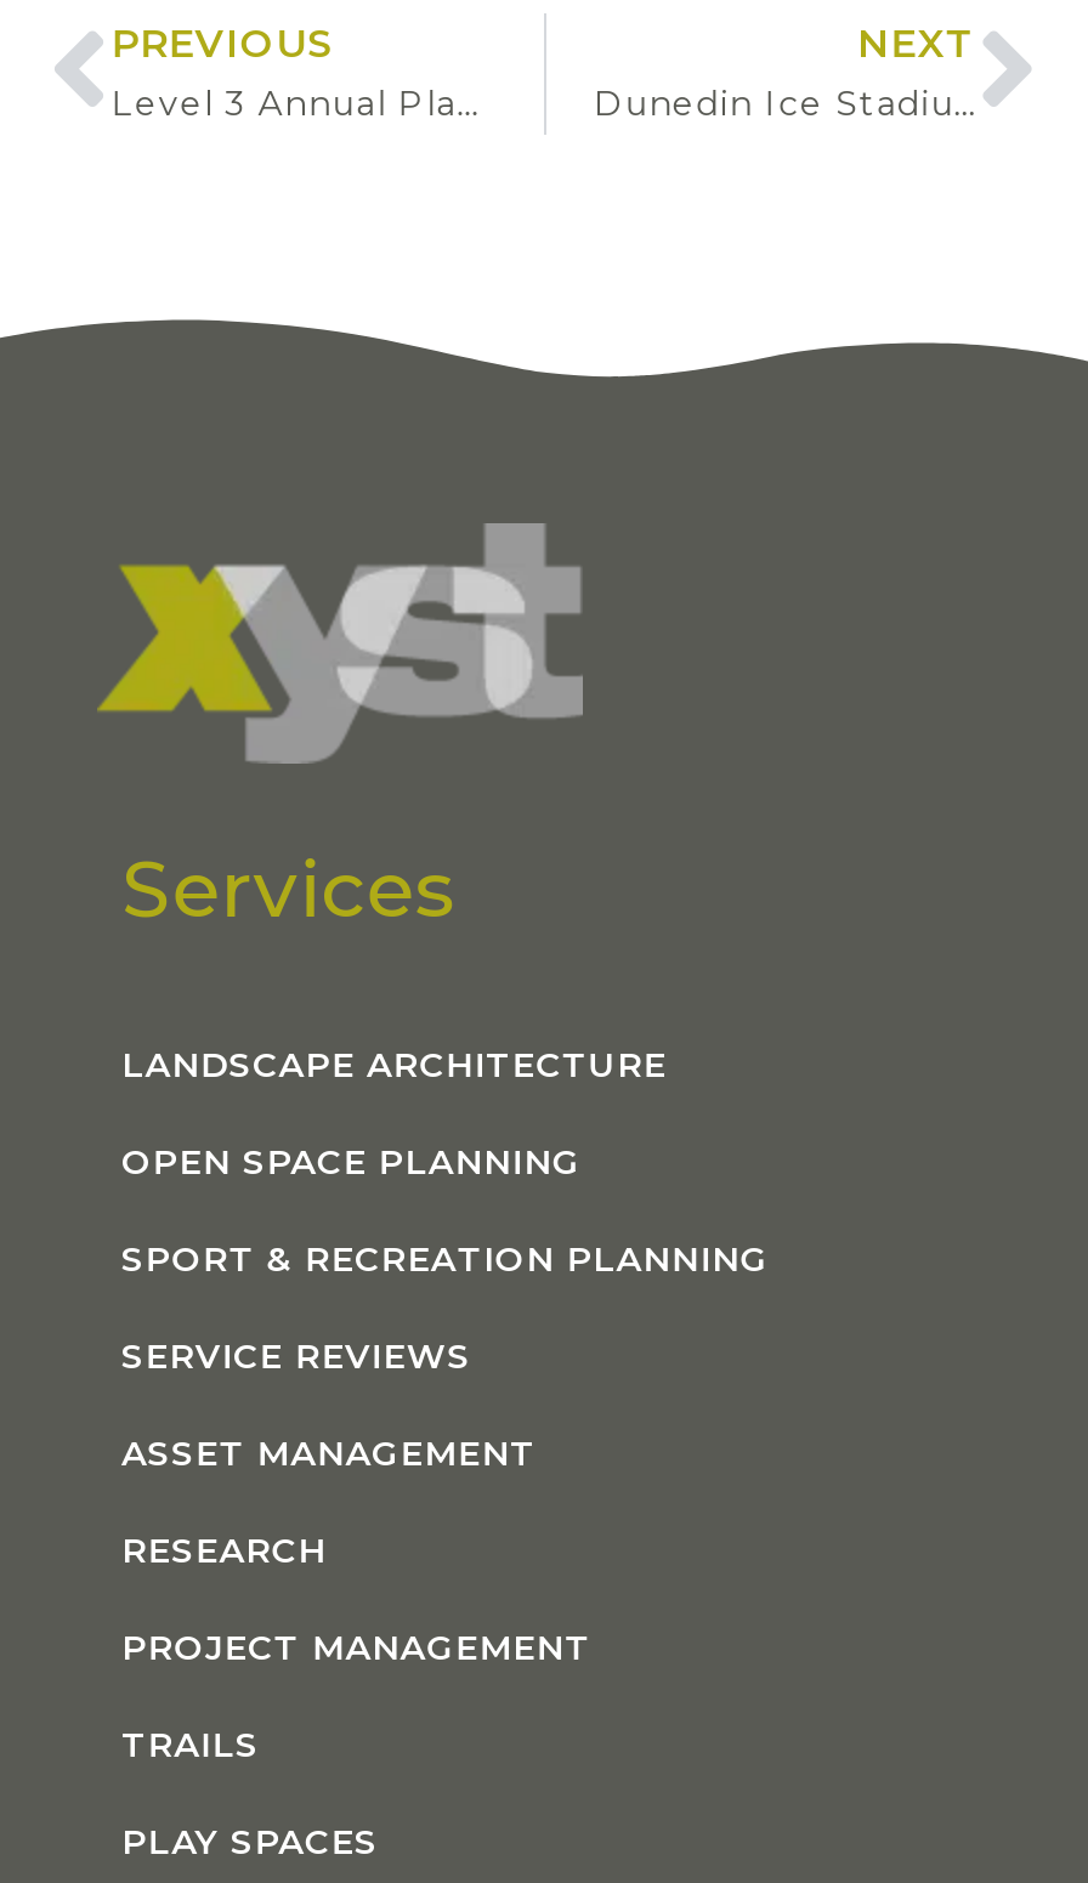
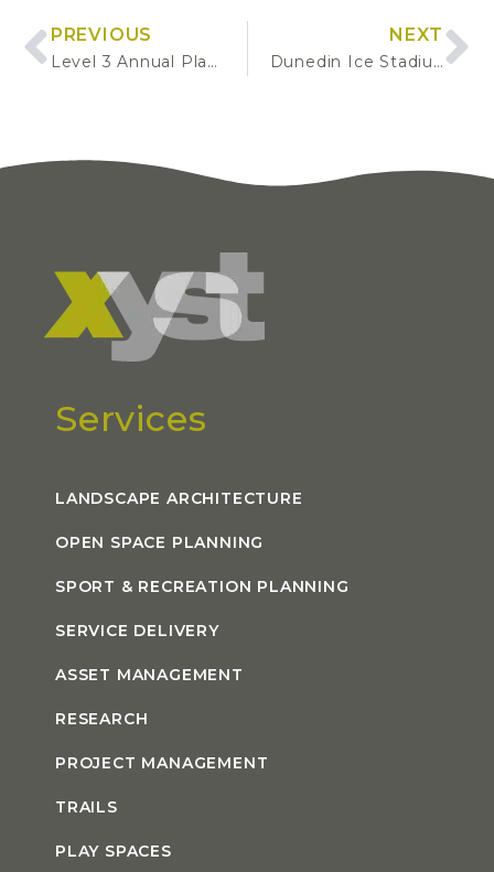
[121,1334,471,1378] SERVICE REVIEWS -> [55,621,219,640] SERVICE DELIVERY

